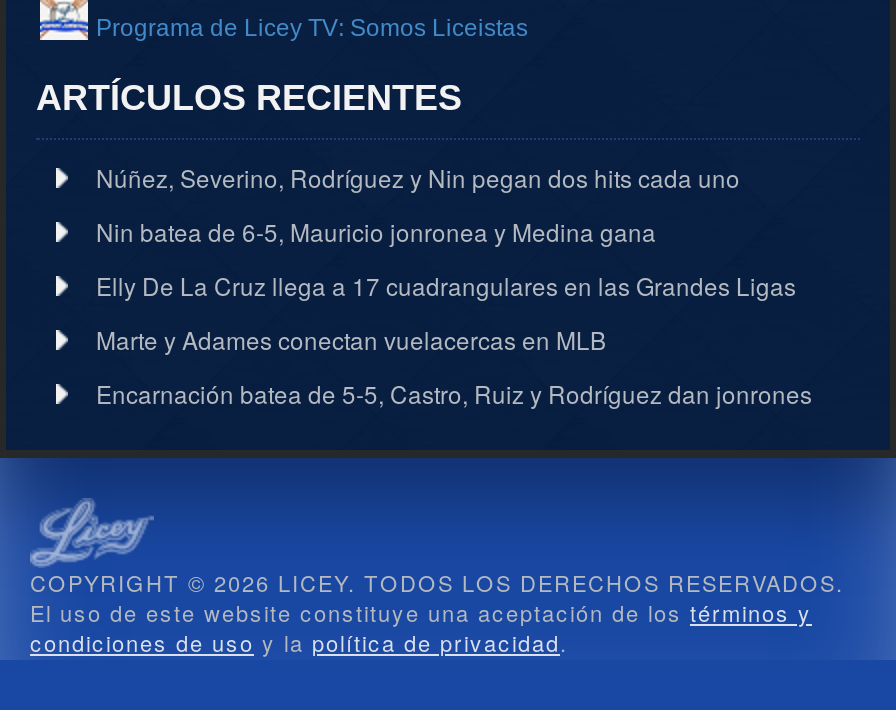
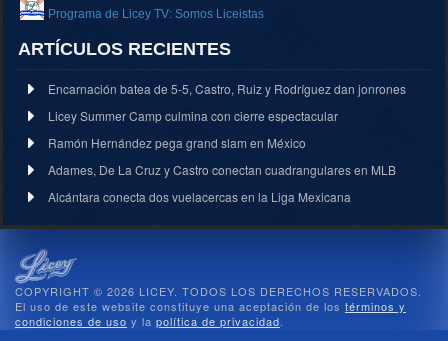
[96,159,796,355] Núñez, Severino, Rodríguez y Nin pegan dos hits cada uno | Nin batea de 6-5, Mauricio jonronea y Medina gana | Elly De La Cruz llega a 17 cuadrangulares en las Grandes Ligas | Marte y Adames conectan vuelacercas en MLB -> none
moved [96,375,812,409] -> [48,80,406,97]: Encarnación batea de 5-5, Castro, Ruiz y Rodríguez dan jonrones
none -> [48,107,396,205] Licey Summer Camp culmina con cierre espectacular | Ramón Hernández pega grand slam en México | Adames, De La Cruz y Castro conectan cuadrangulares en MLB | Alcántara conecta dos vuelacercas en la Liga Mexicana

